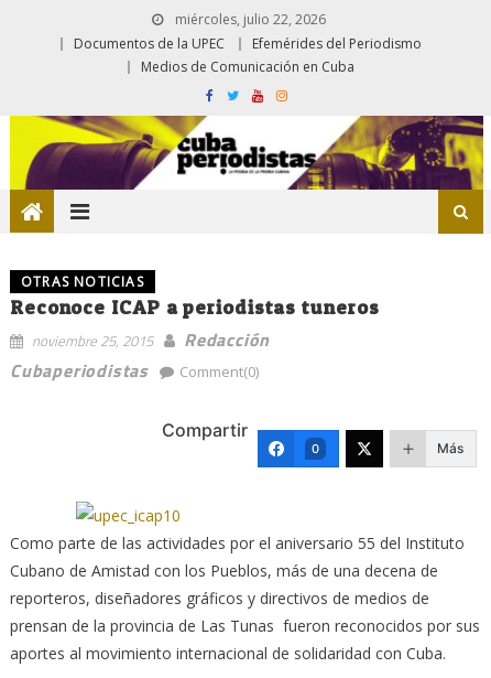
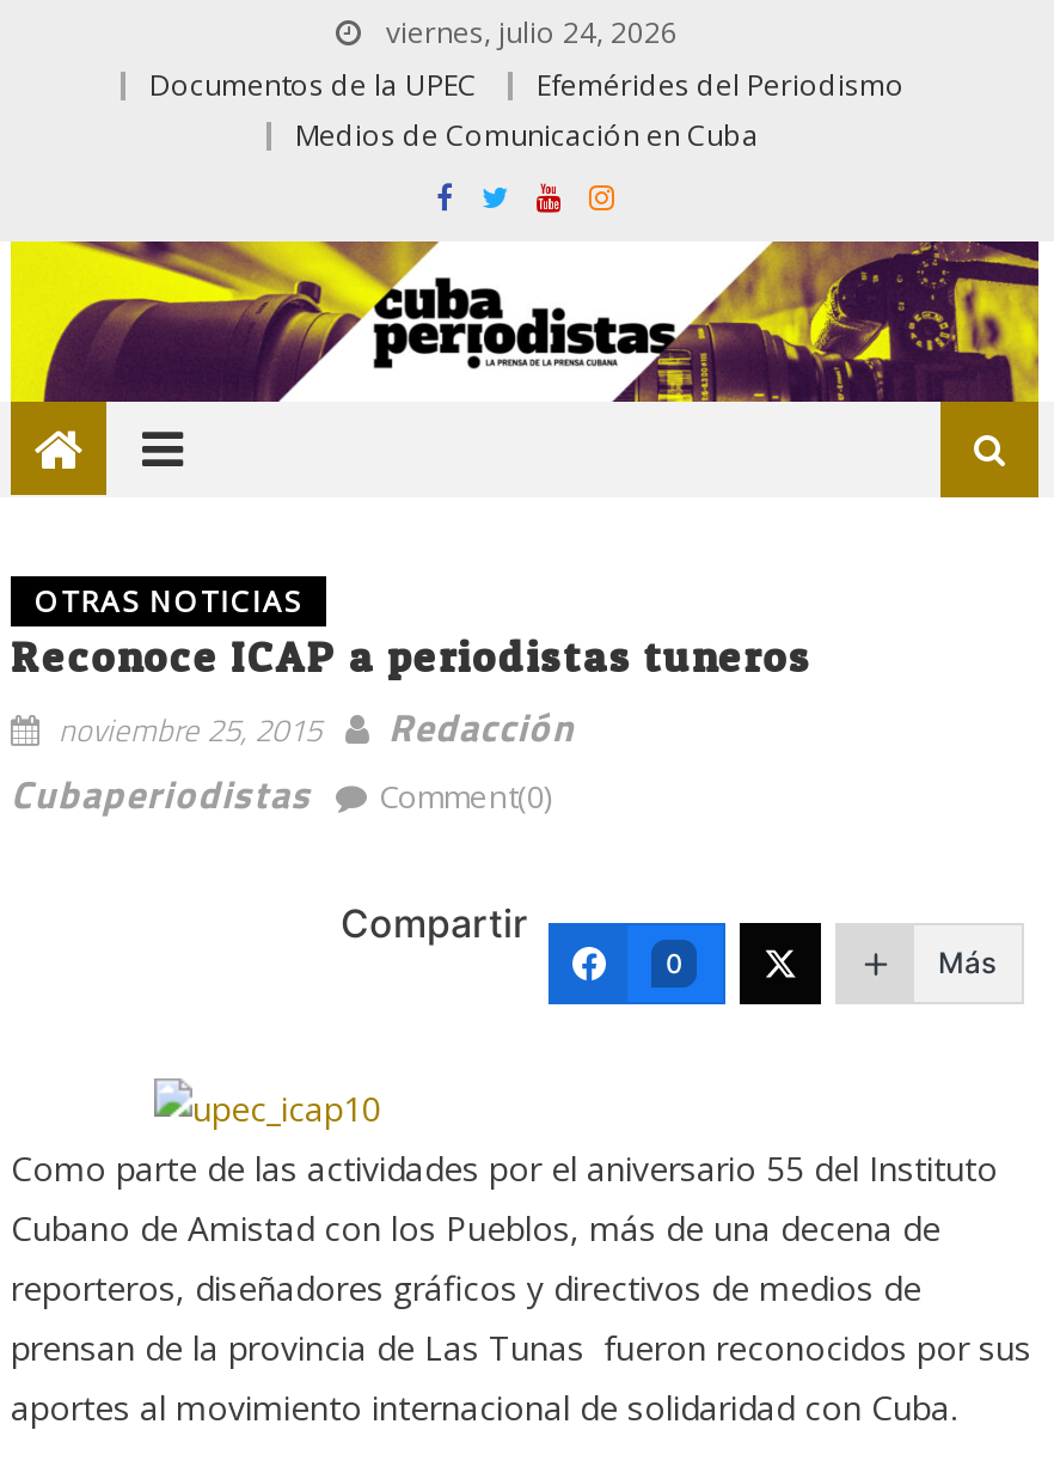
[171,10,325,29] miércoles, julio 22, 2026 -> [379,12,678,53] viernes, julio 24, 2026

